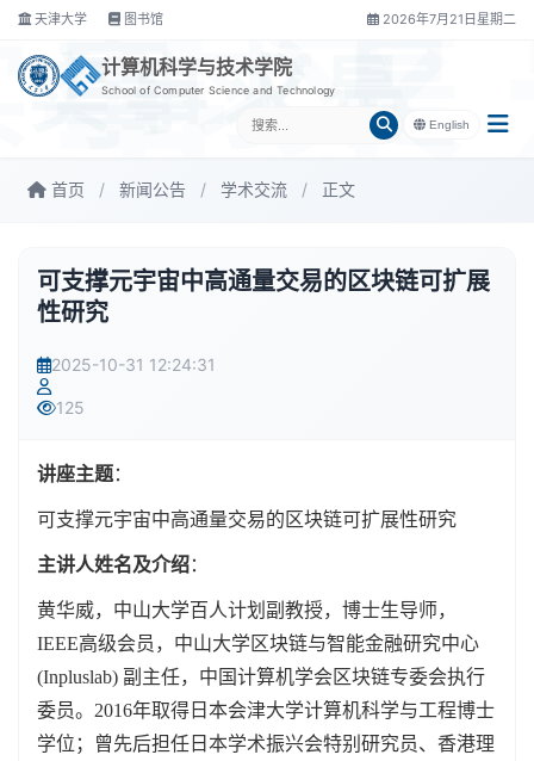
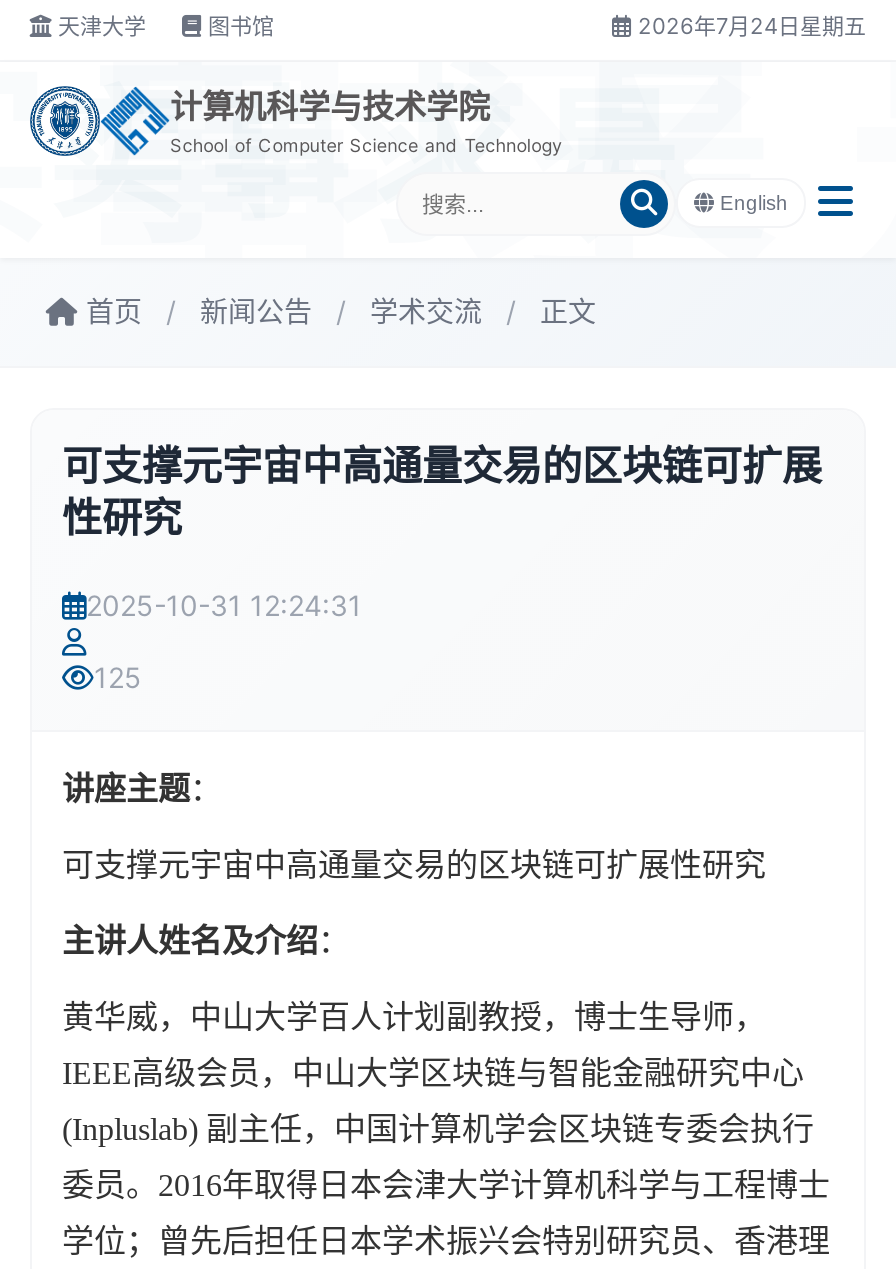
[383,11,516,27] 2026年7月21日星期二 -> [638,12,866,40] 2026年7月24日星期五

